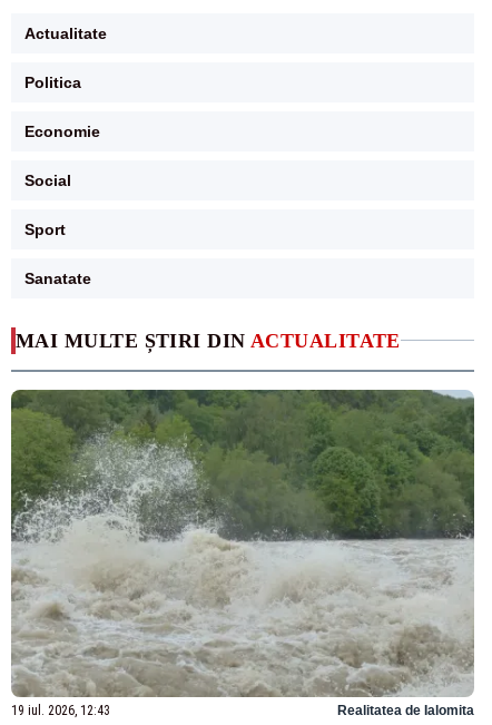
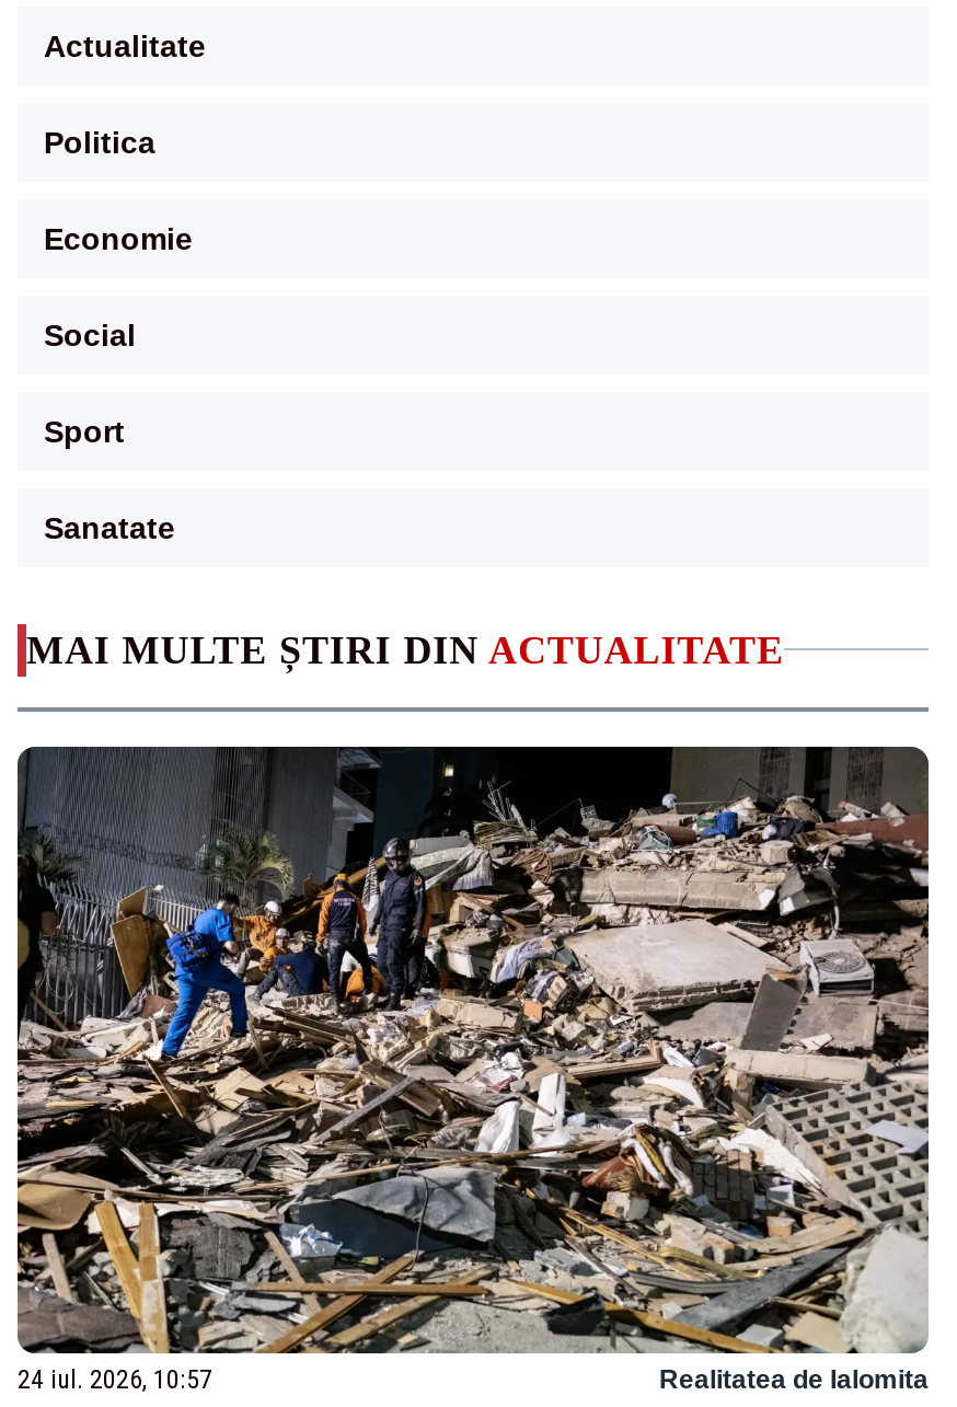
[10,390,475,719] [image] | 19 iul. 2026, 12:43 -> [15,747,929,1396] [image] | 24 iul. 2026, 10:57

